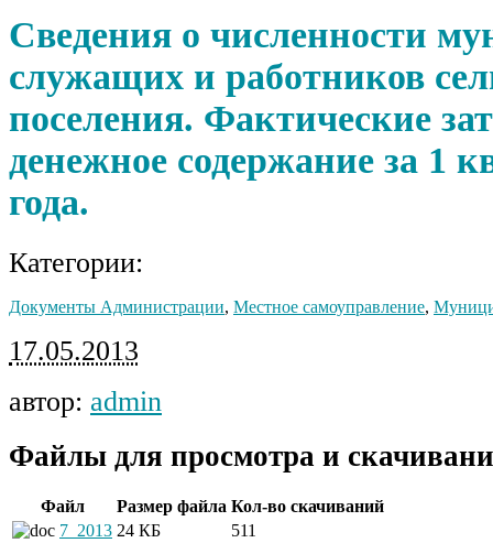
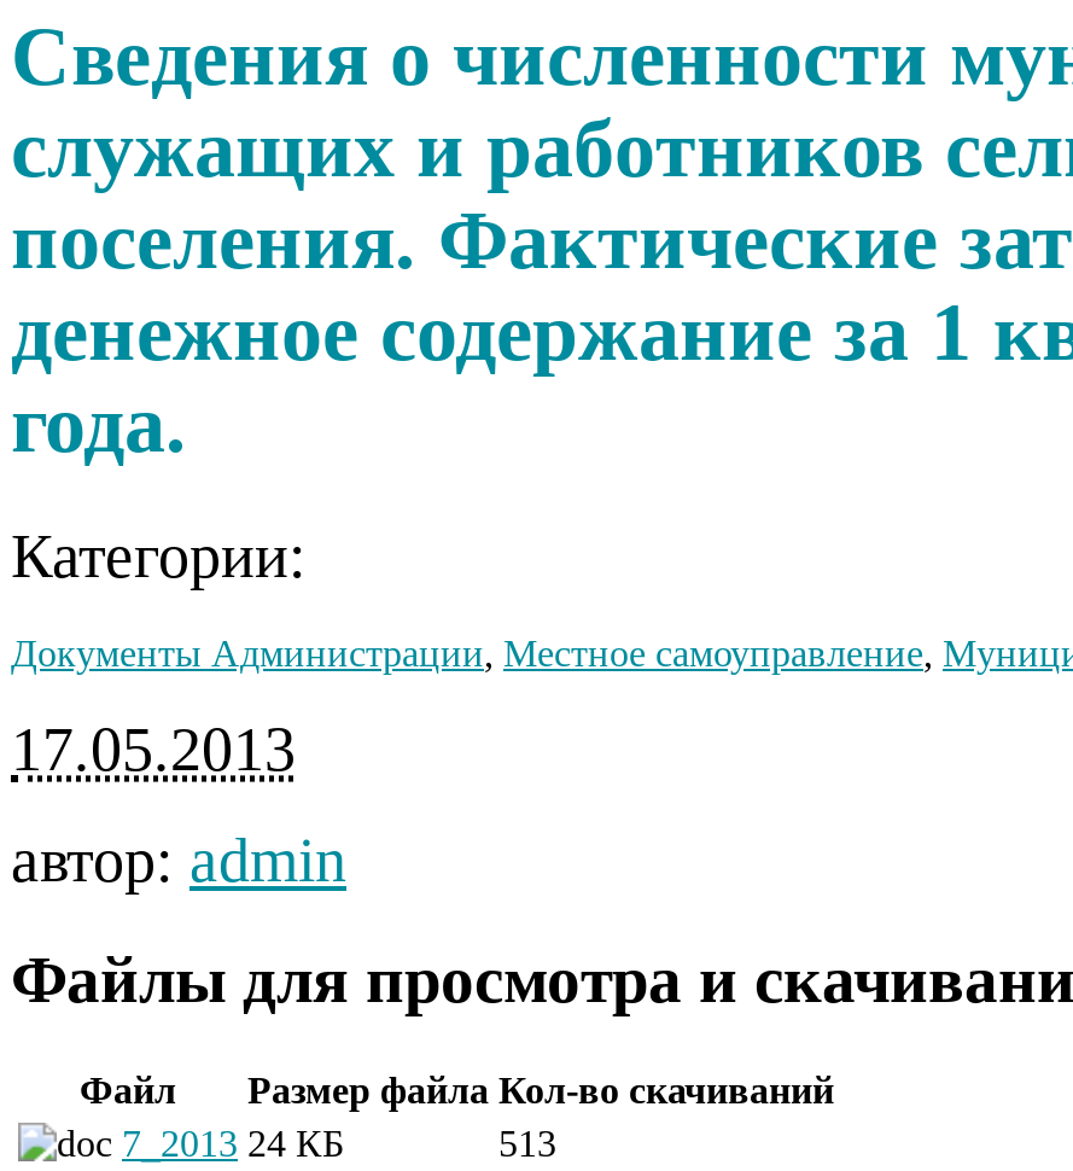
[231,521,256,540] 511 -> [498,1124,556,1165] 513

